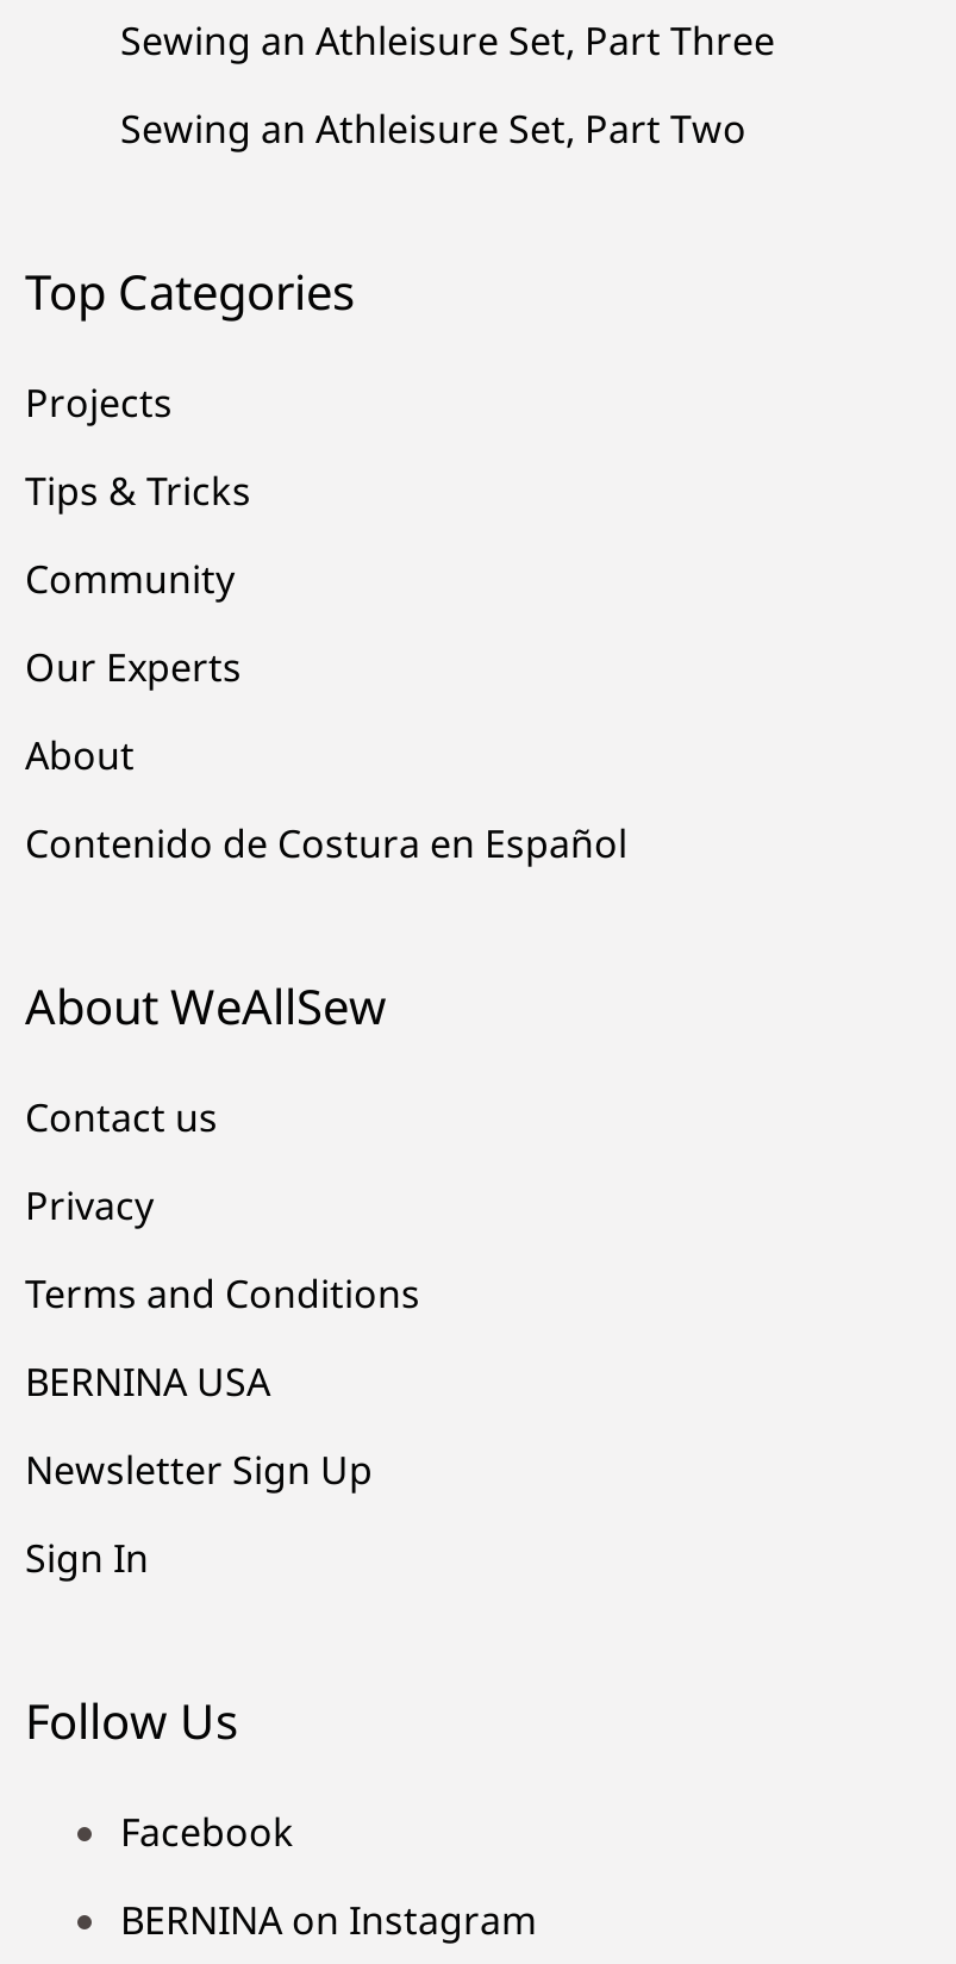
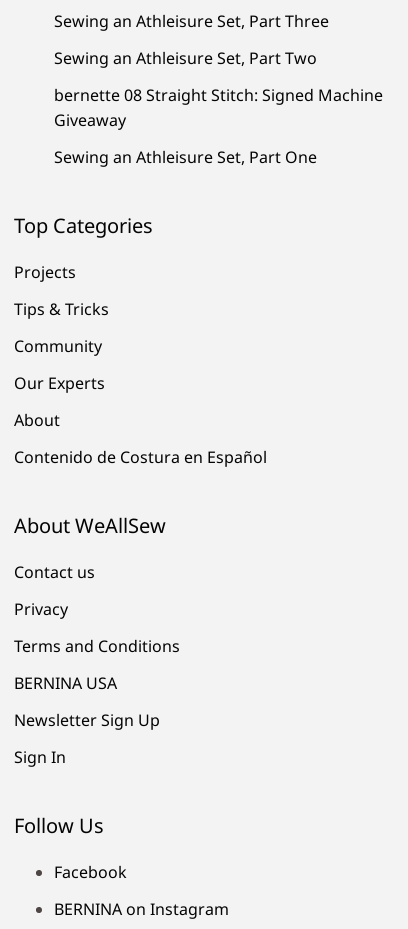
none -> [54,84,383,168] bernette 08 Straight Stitch: Signed Machine | Giveaway | Sewing an Athleisure Set, Part One

